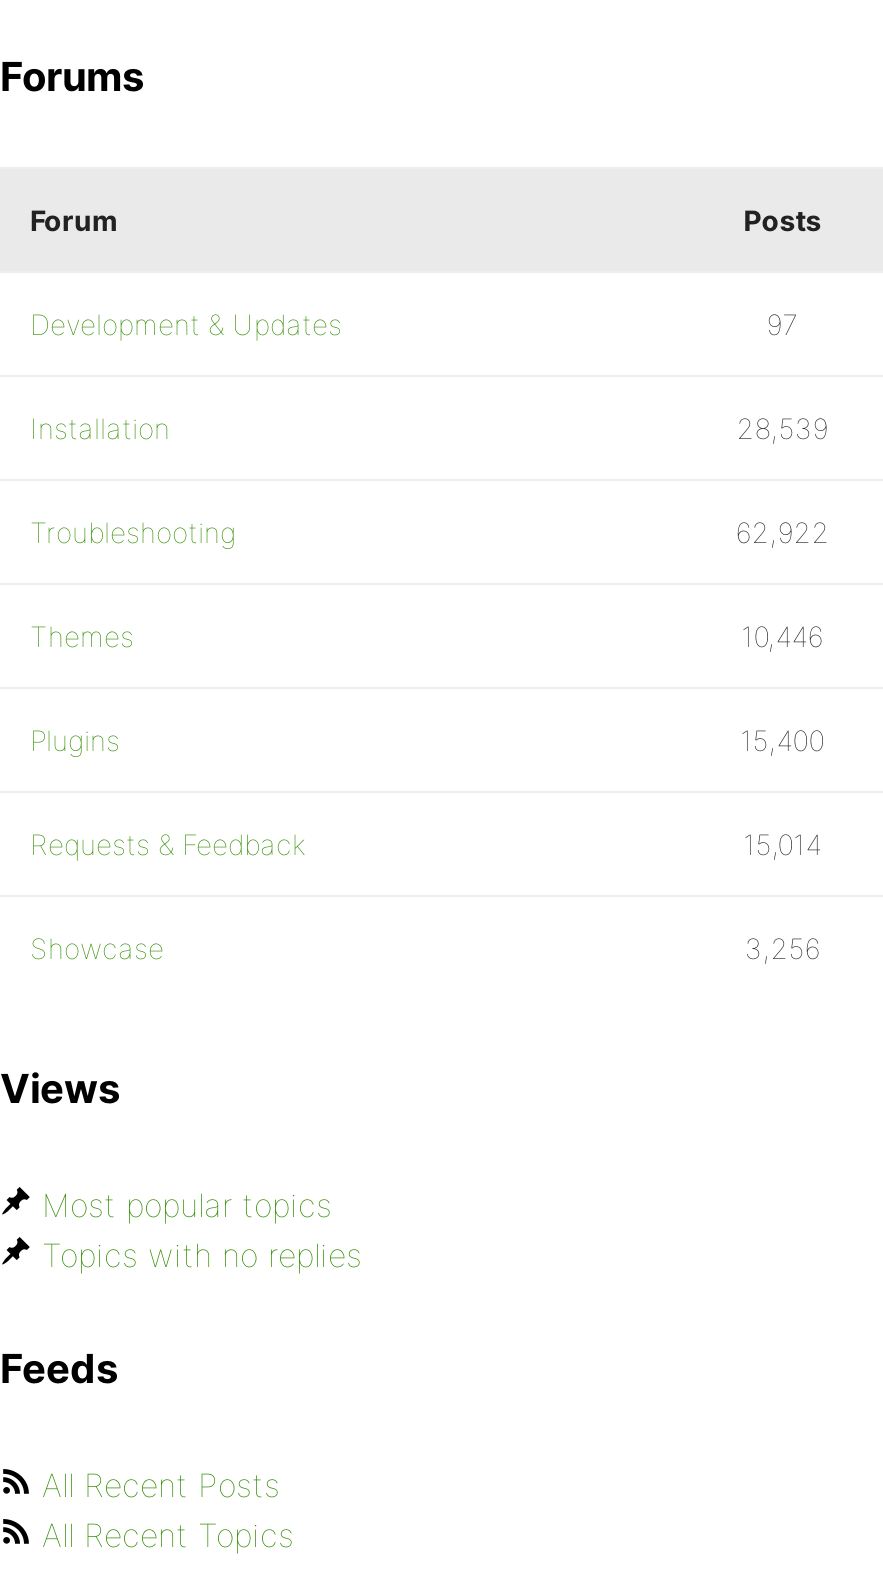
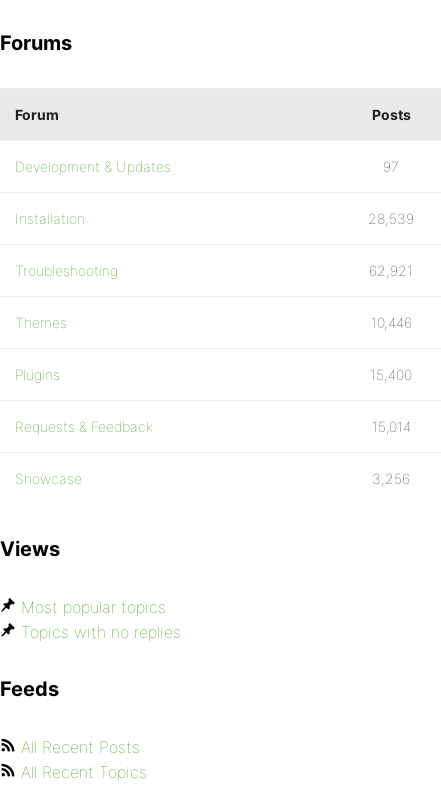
[735,515,829,549] 62,922 -> [369,262,413,279] 62,921

